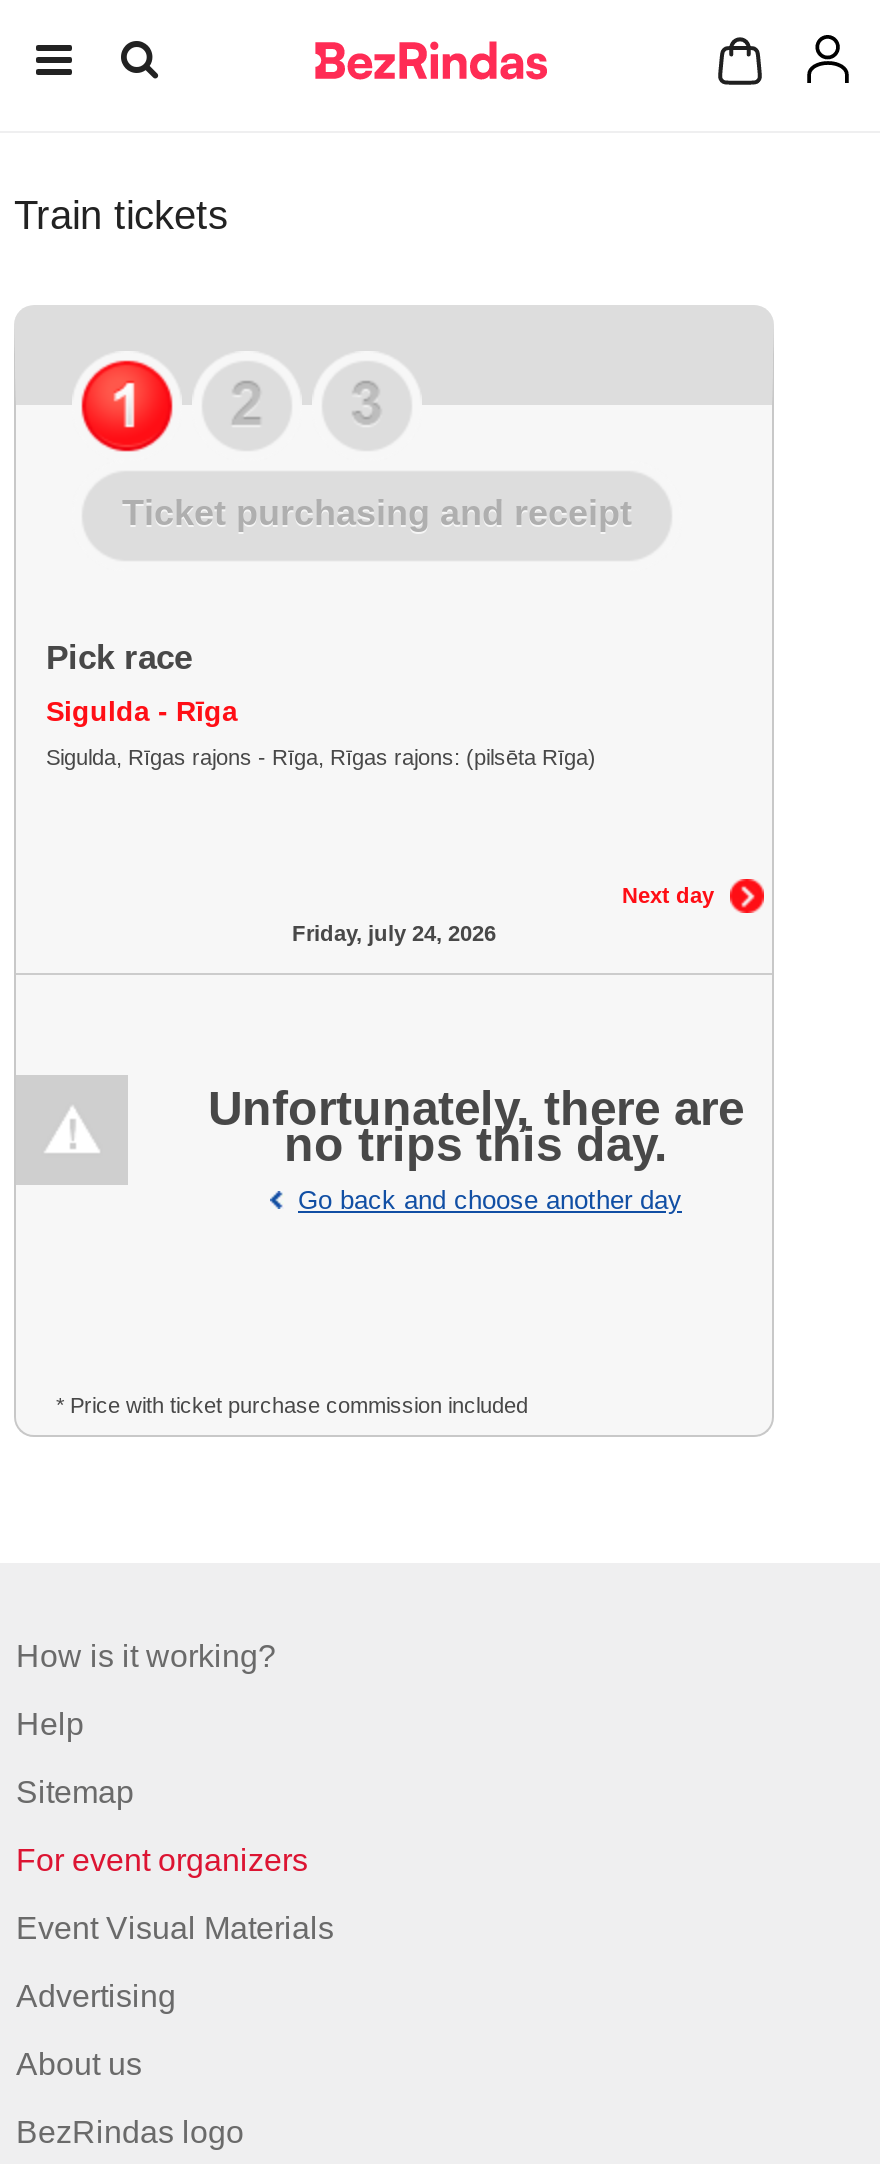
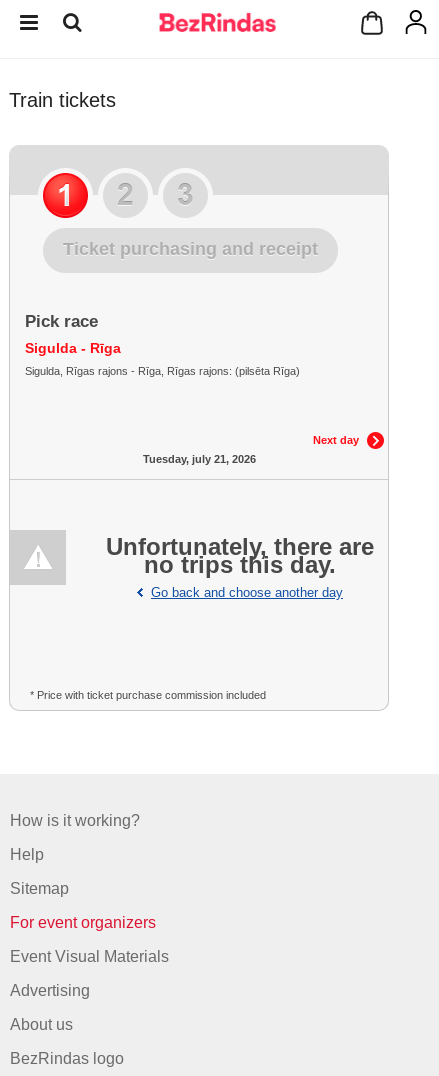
[292,921,496,945] Friday, july 24, 2026 -> [142,453,255,465] Tuesday, july 21, 2026

